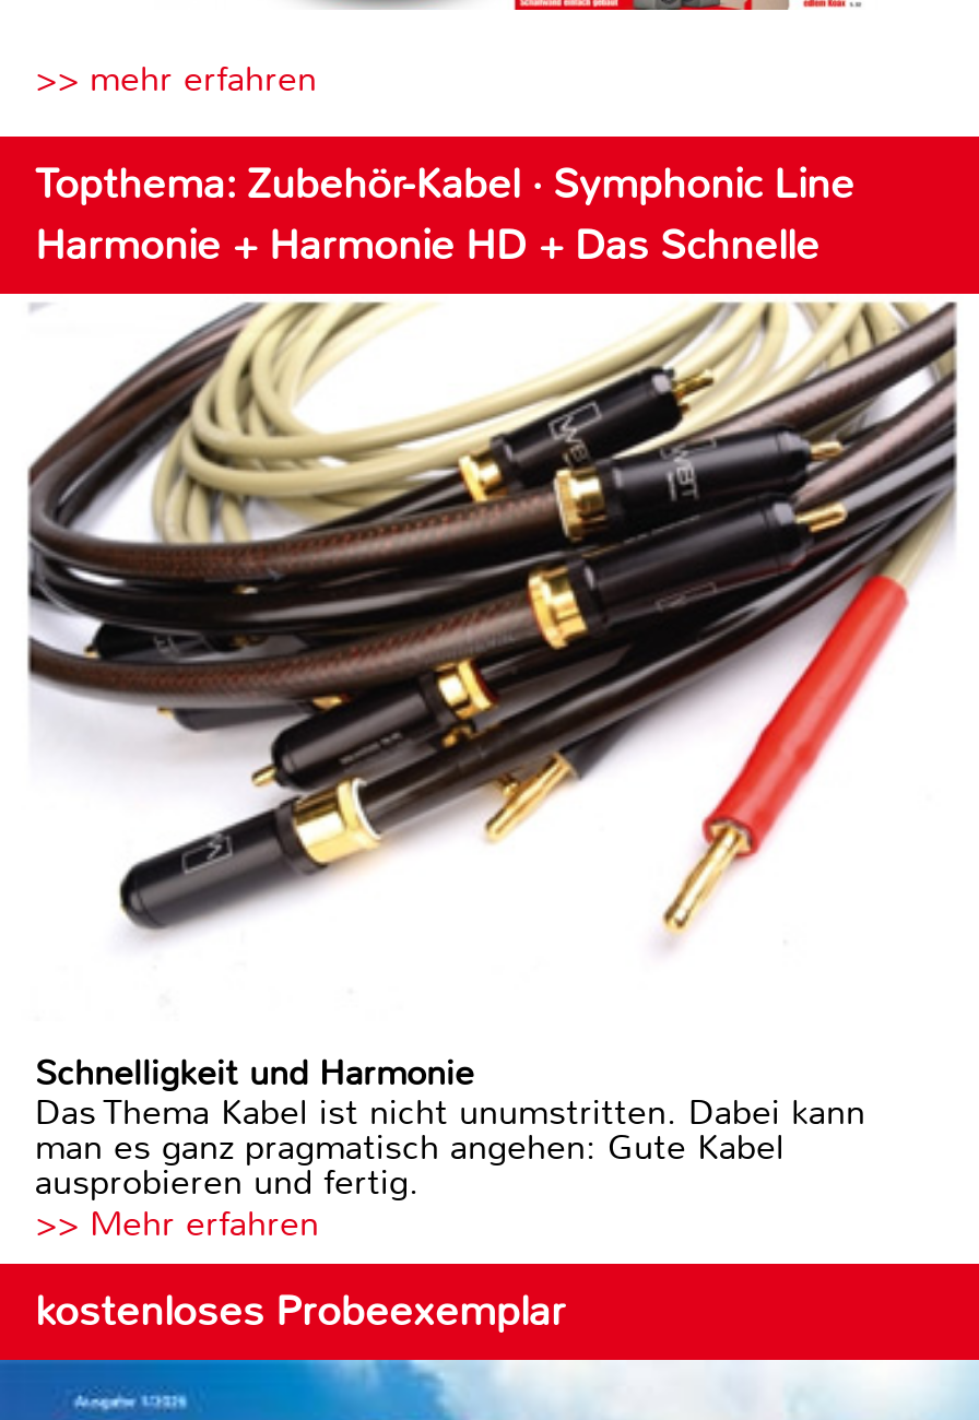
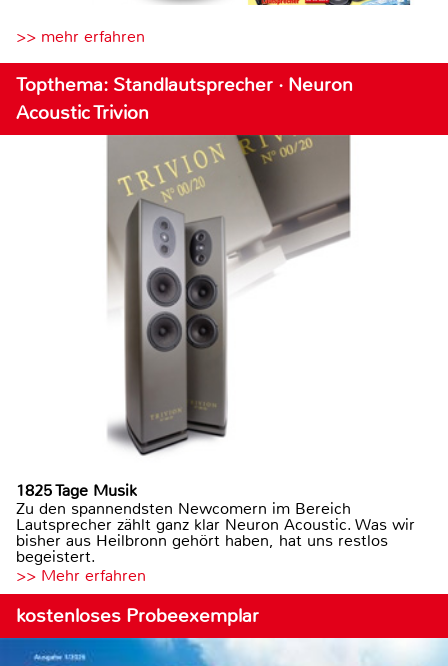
[35,156,854,272] Topthema: Zubehör-Kabel · Symphonic Line | Harmonie + Harmonie HD + Das Schnelle -> [16,71,353,124] Topthema: Standlautsprecher · Neuron | Acoustic Trivion
[7,291,972,959] [image] -> [13,134,445,456] [image]
[35,1049,865,1204] Schnelligkeit und Harmonie | Das Thema Kabel ist nicht unumstritten. Dabei kann | man es ganz pragmatisch angehen: Gute Kabel | ausprobieren und fertig. -> [16,480,415,567] 1825 Tage Musik | Zu den spannendsten Newcomern im Bereich | Lautsprecher zählt ganz klar Neuron Acoustic. Was wir | bisher aus Heilbronn gehört haben, hat uns restlos | begeistert.

